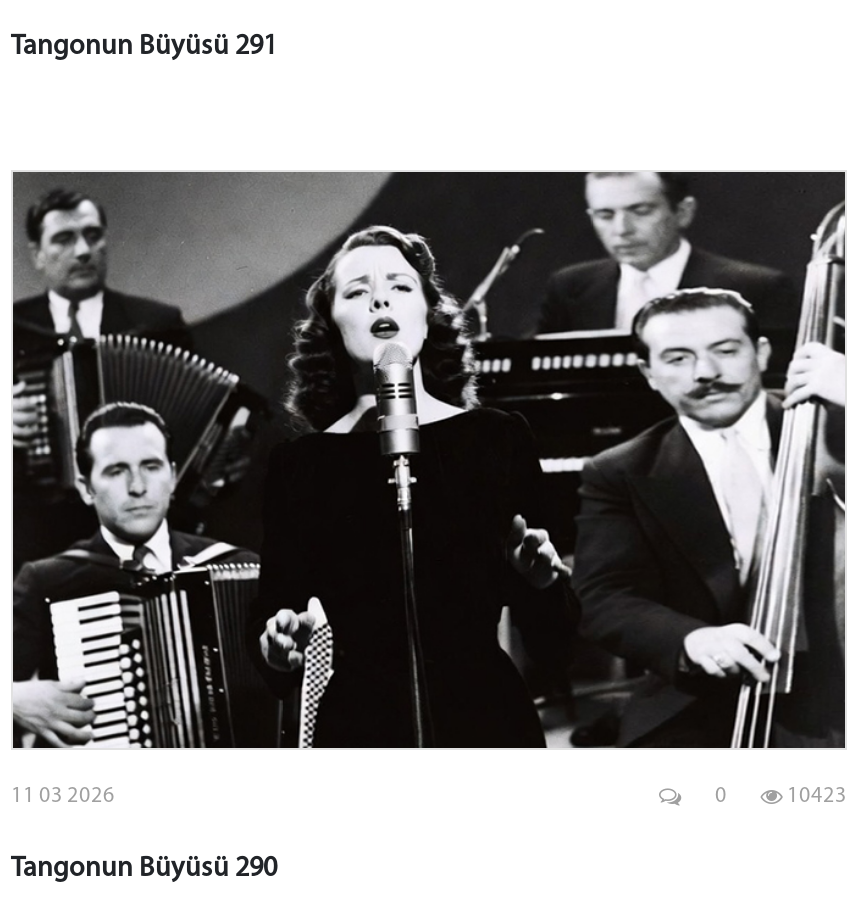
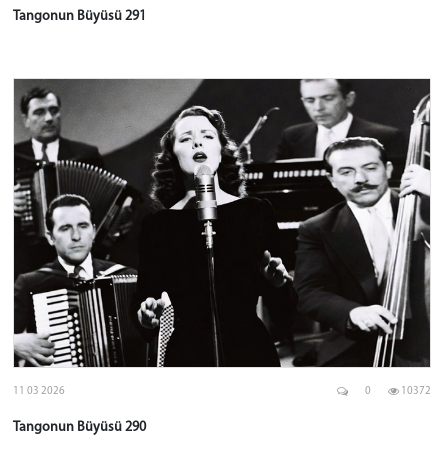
[787,786,847,808] 10423 -> [401,386,431,397] 10372

